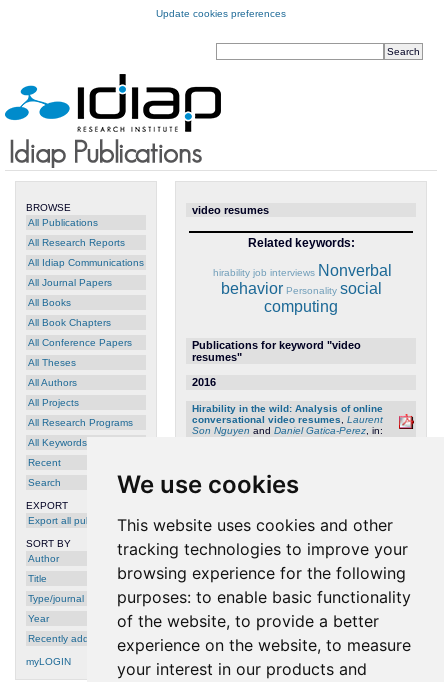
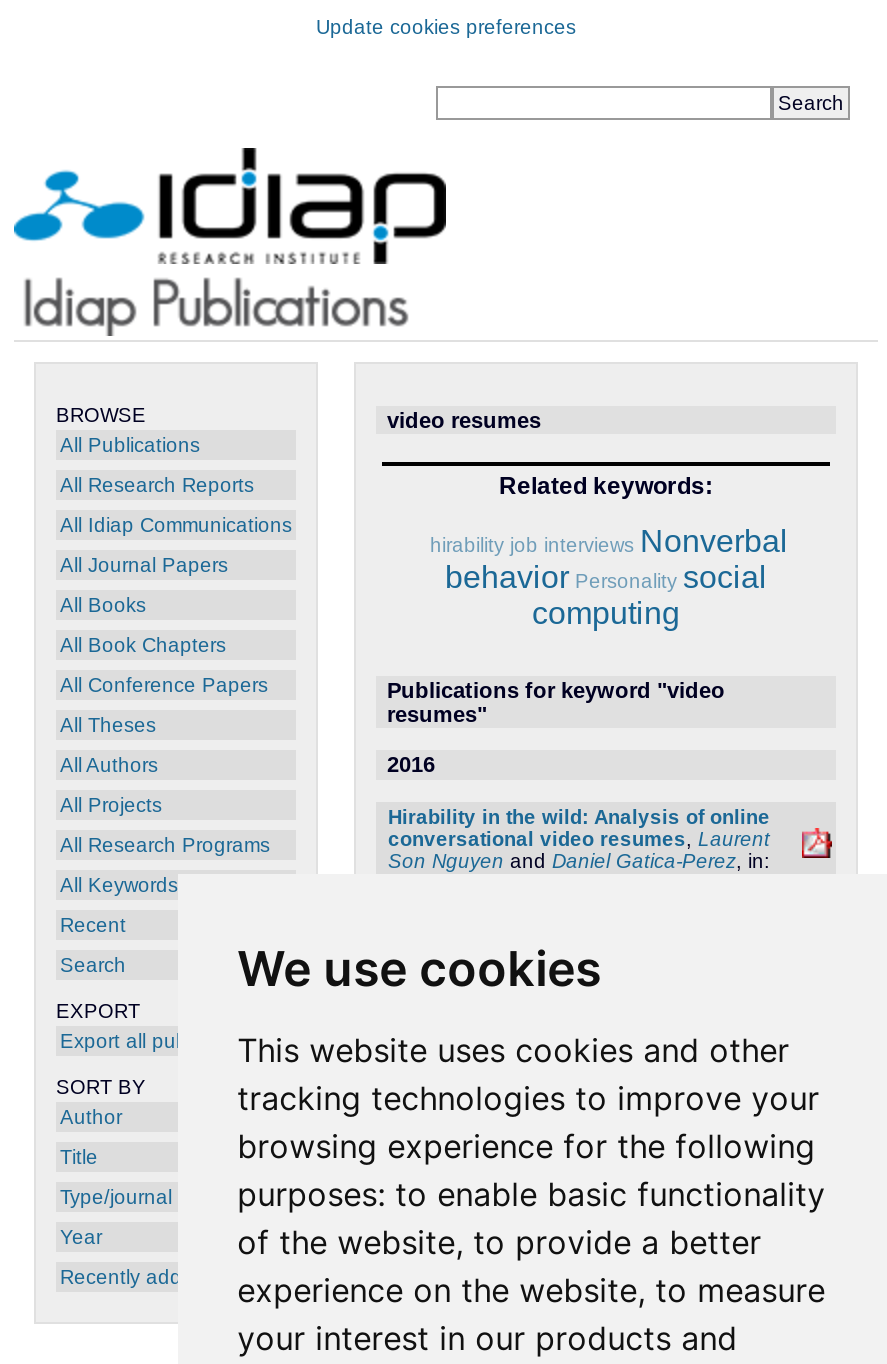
[26,656,71,667] myLOGIN -> none

